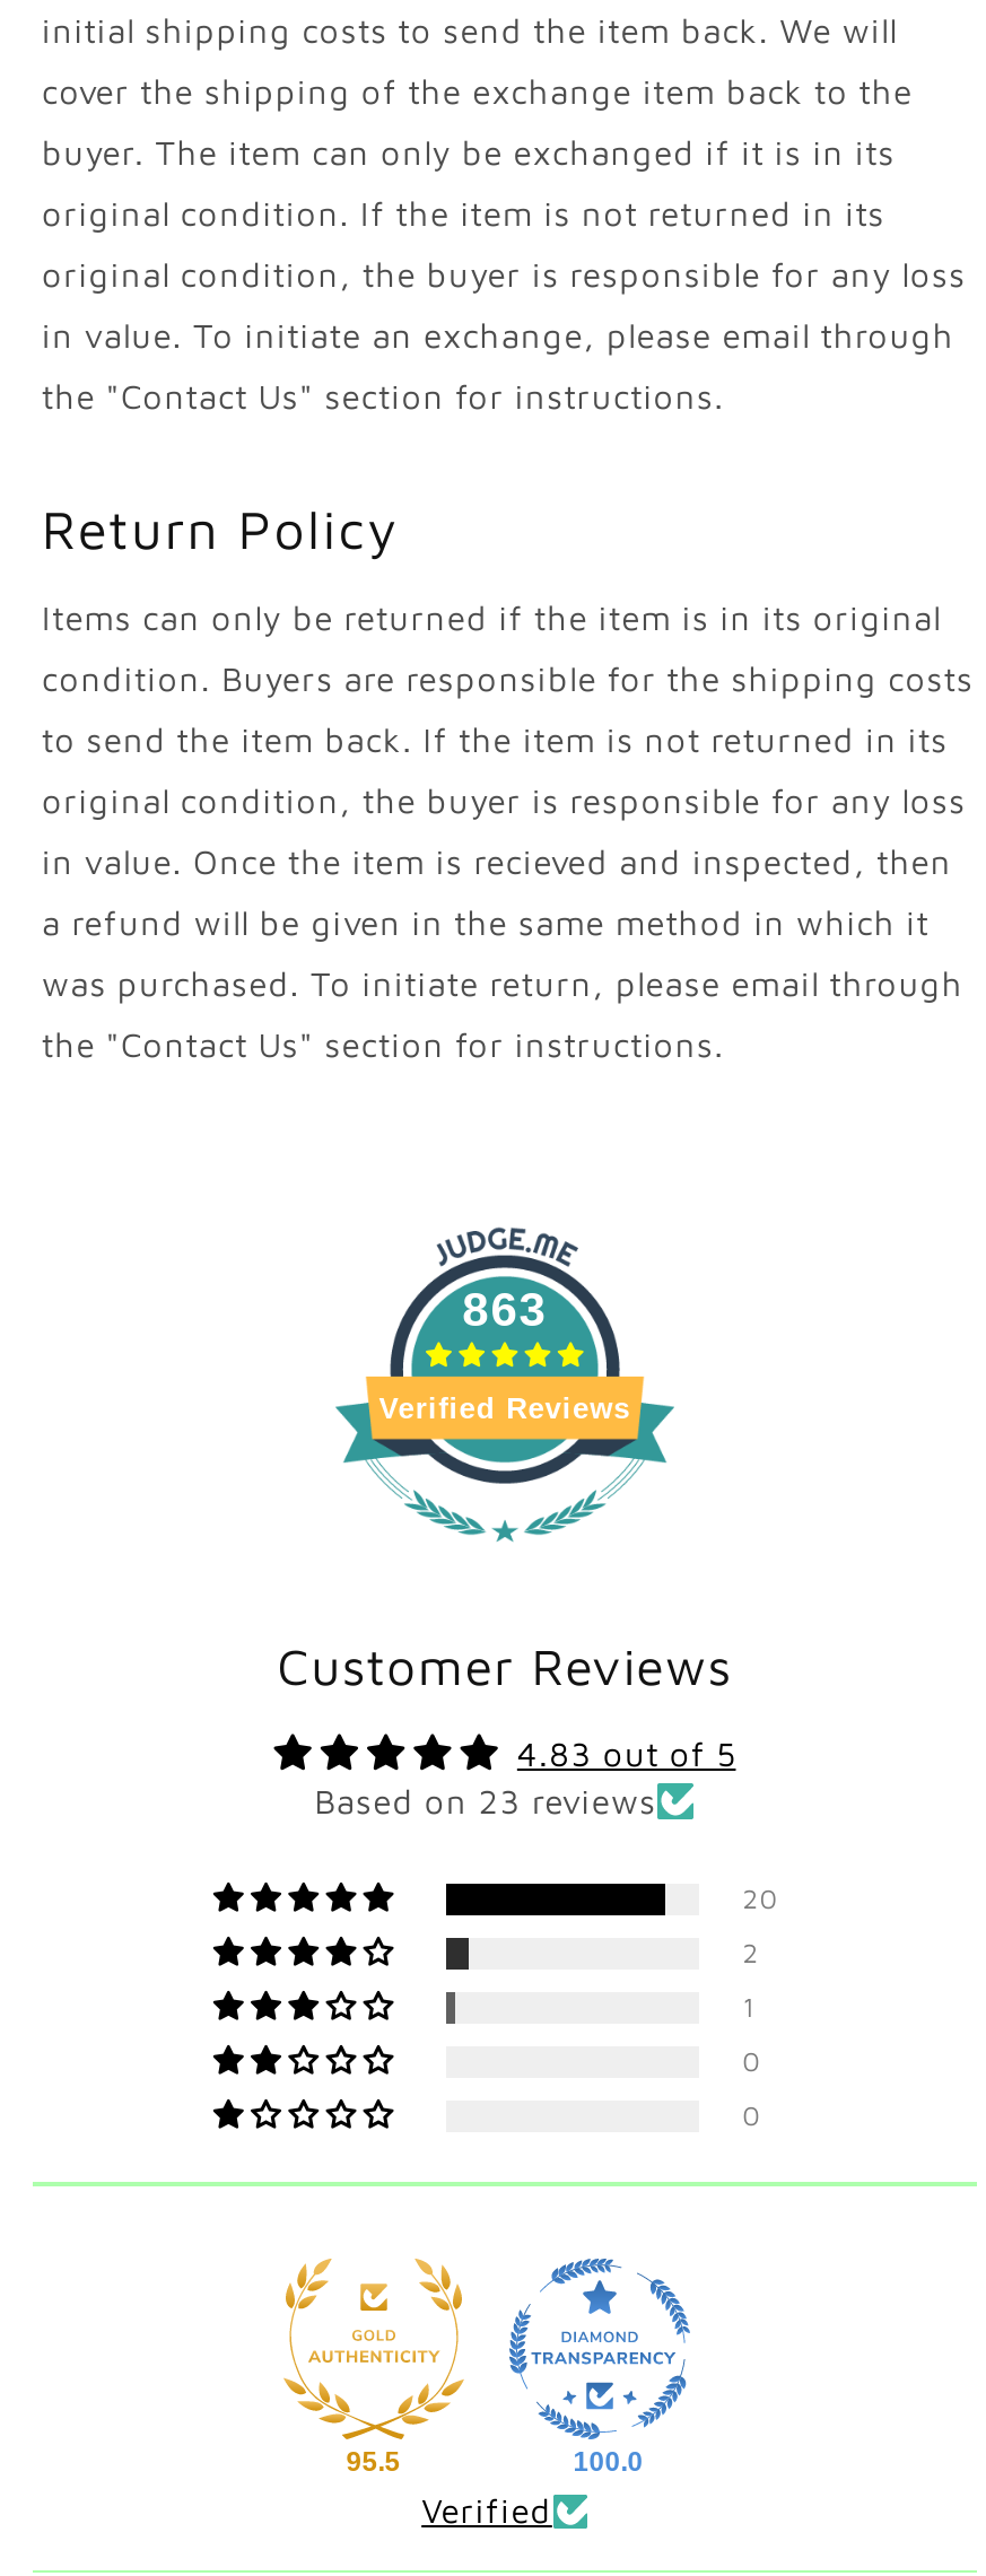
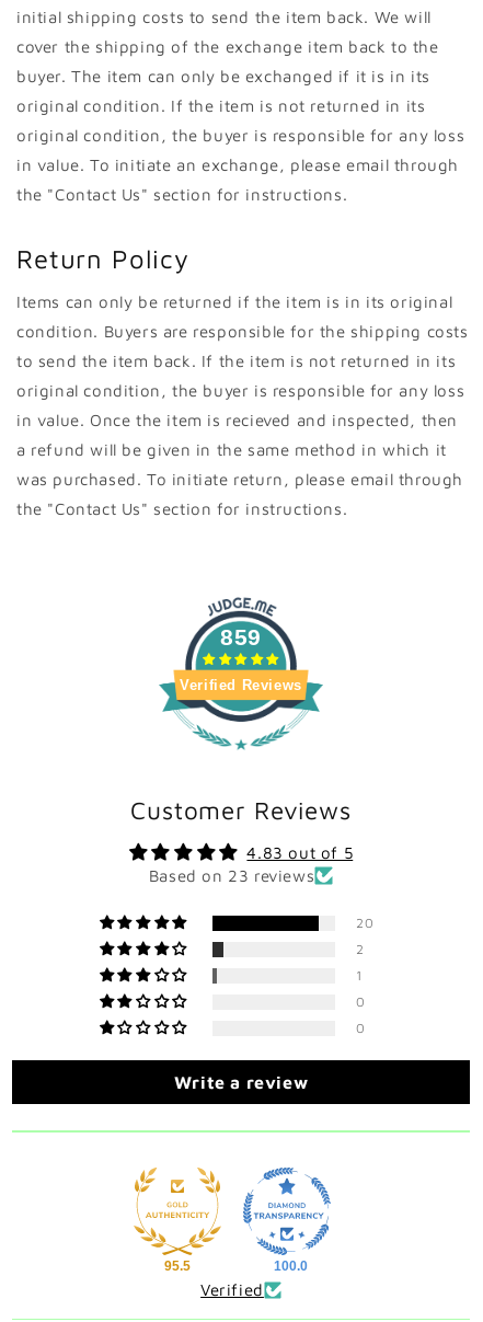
[462,1282,548,1334] 863 -> [220,624,262,649] 859
none -> [174,1073,308,1092] Write a review

